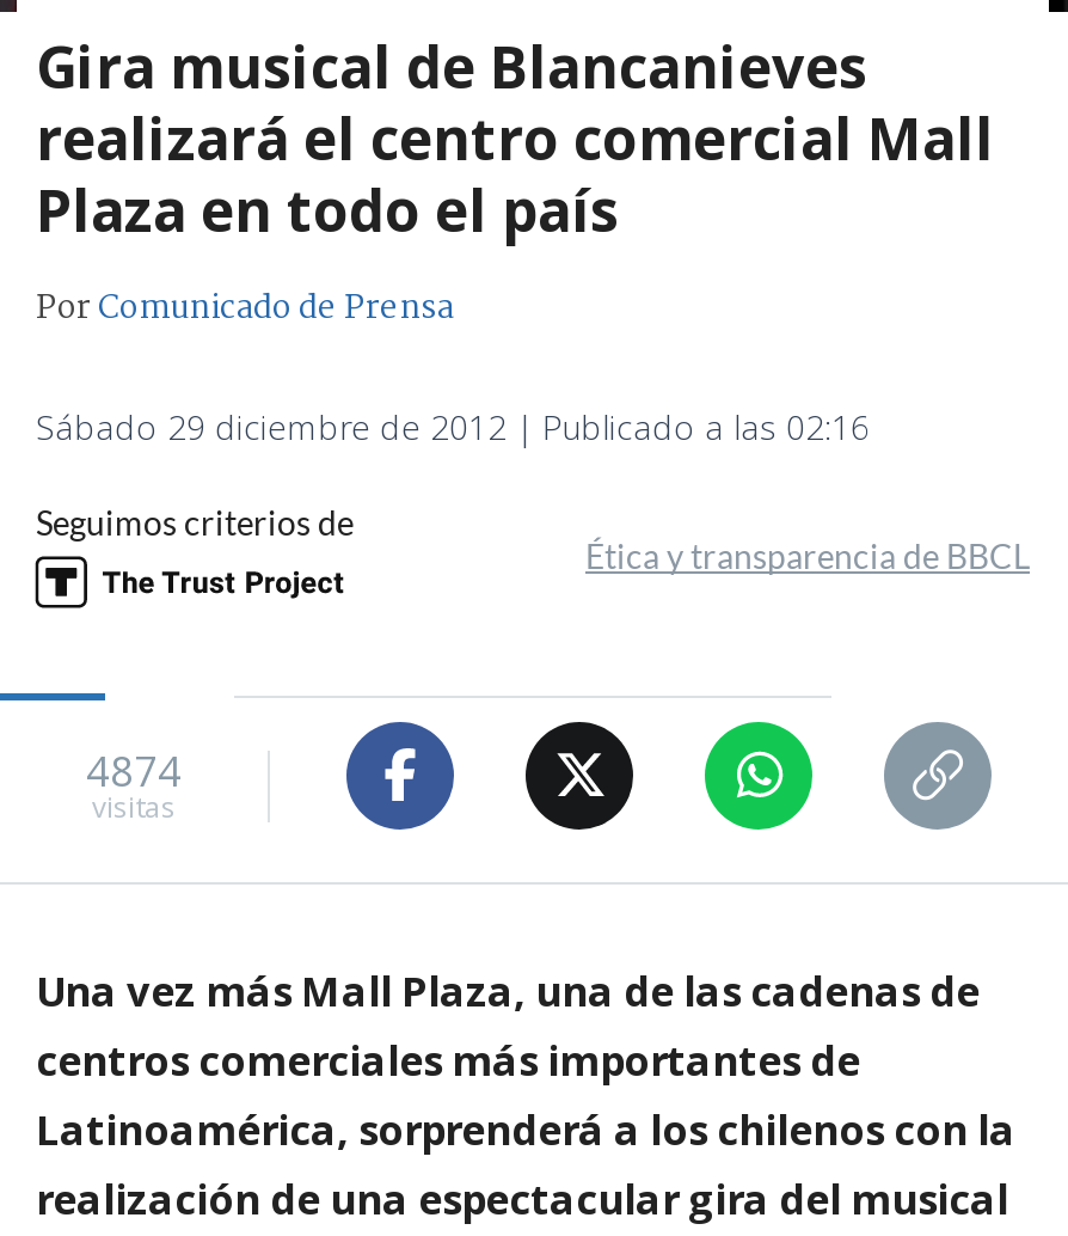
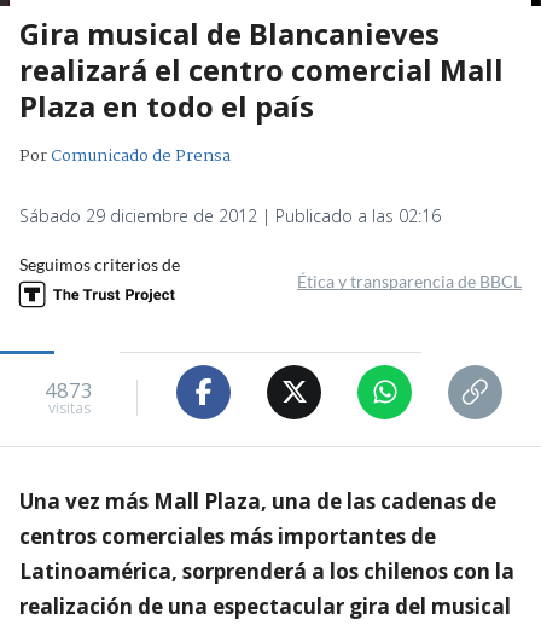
[86,744,182,799] 4874 -> [45,376,93,404] 4873

